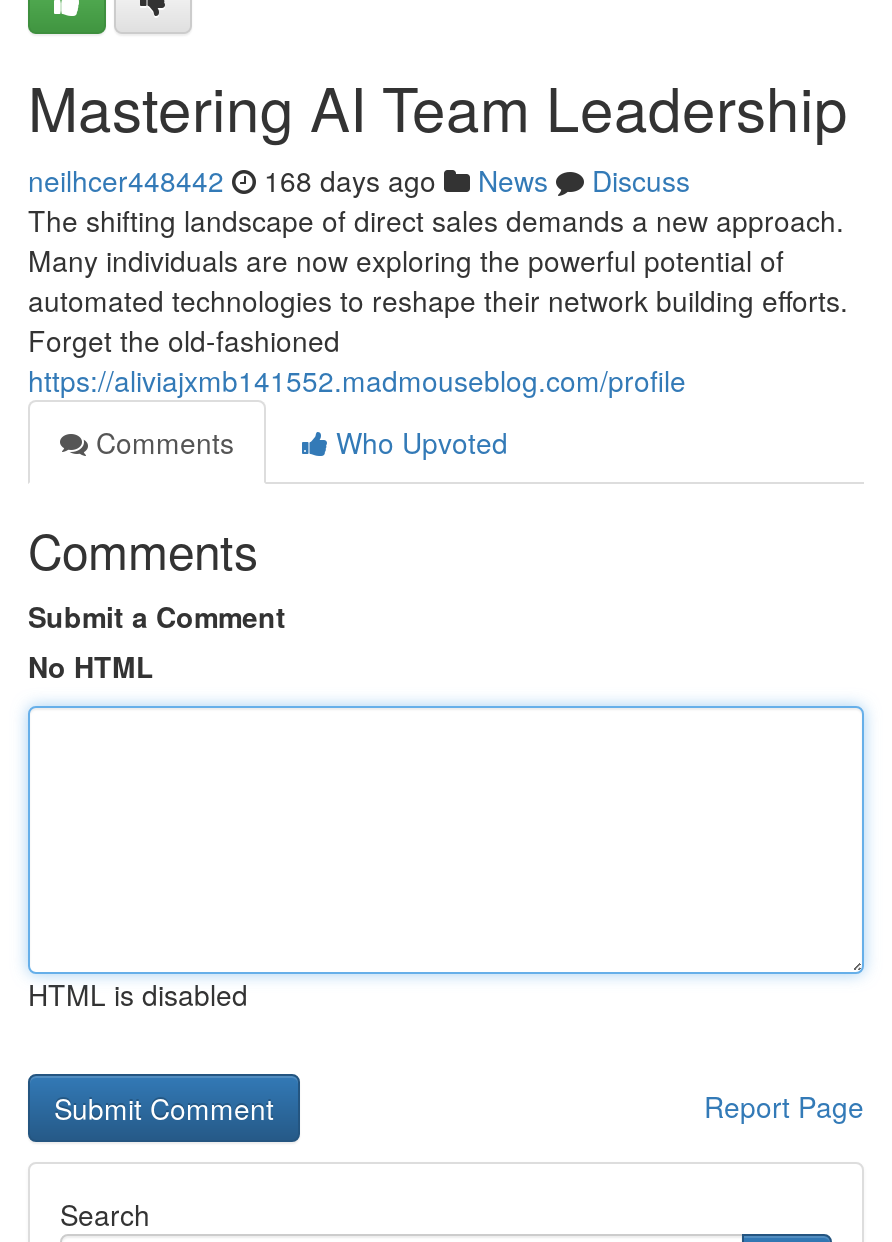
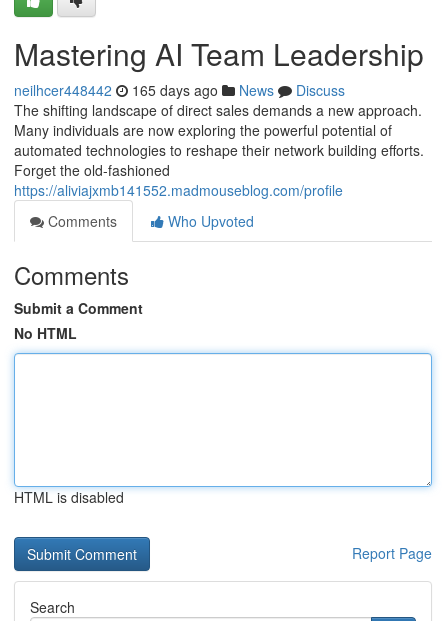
[28,160,690,200] neilhcer448442 168 days ago News Discuss -> [14,80,345,100] neilhcer448442 165 days ago News Discuss

